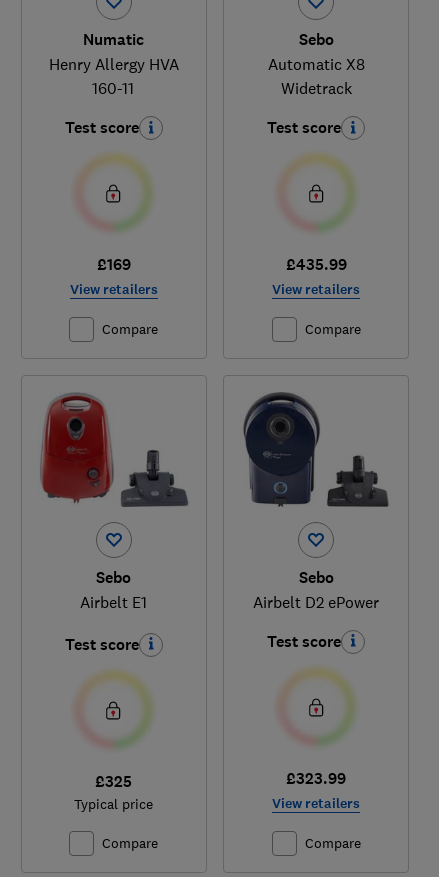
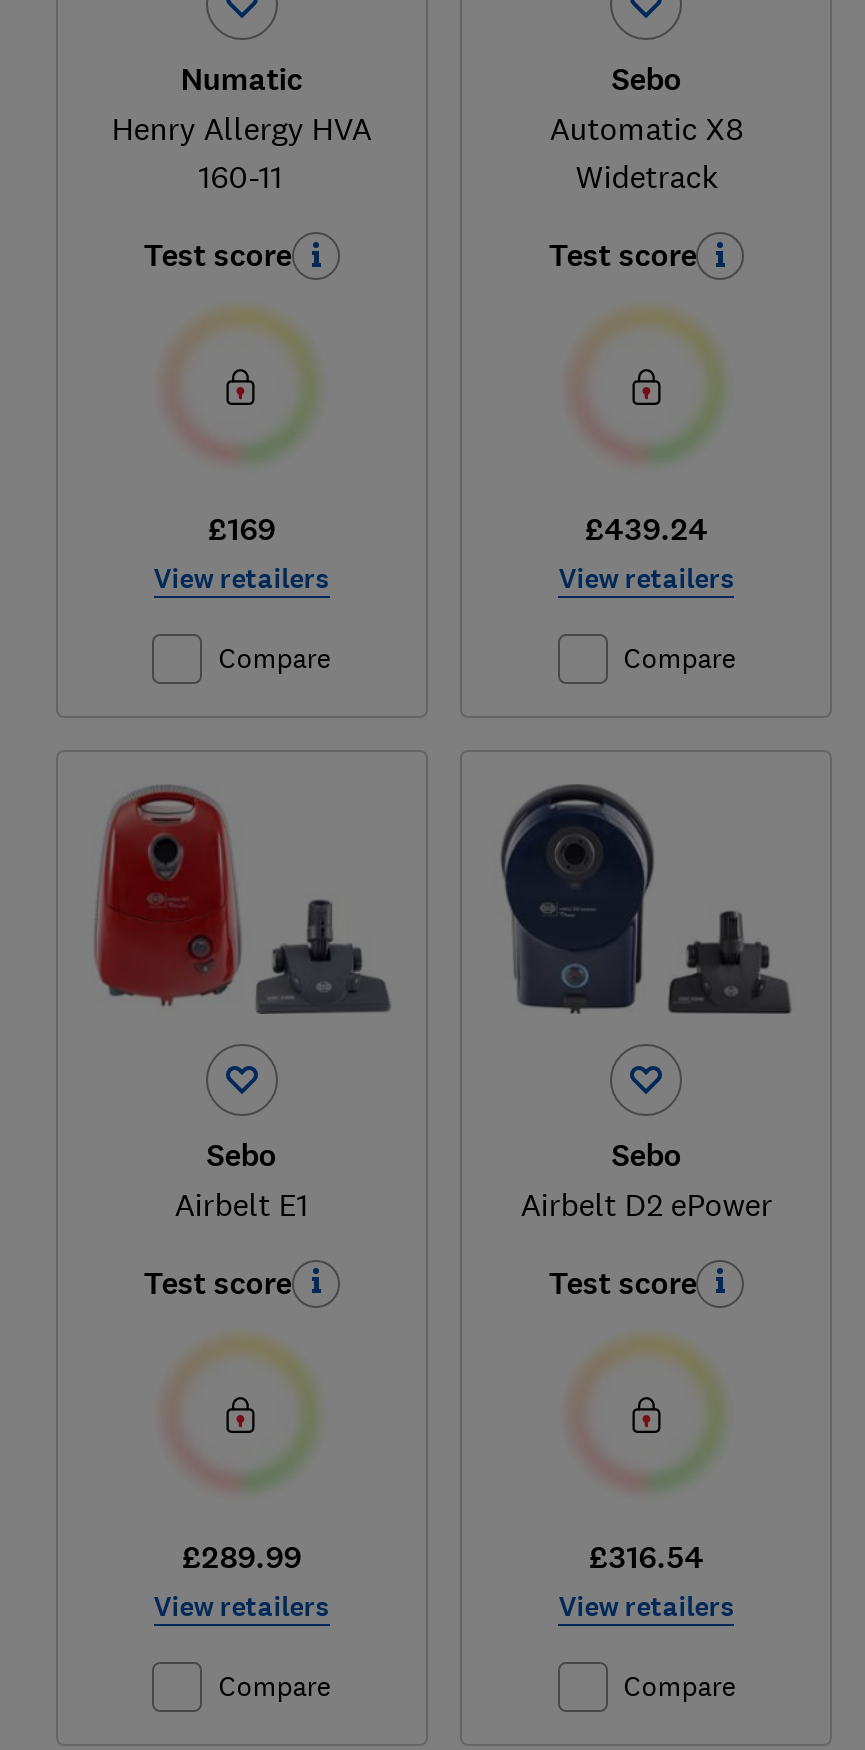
[286,254,347,275] £435.99 -> [584,509,708,551] £439.24
[74,771,153,813] £325 | Typical price -> [154,1536,330,1626] £289.99 | View retailers
[286,768,346,789] £323.99 -> [588,1536,704,1578] £316.54

